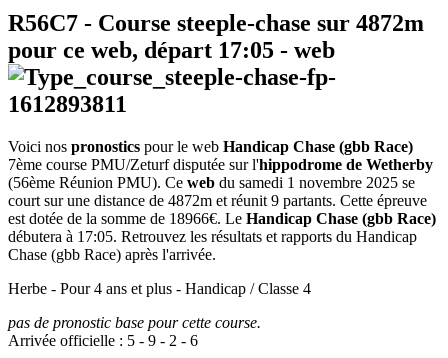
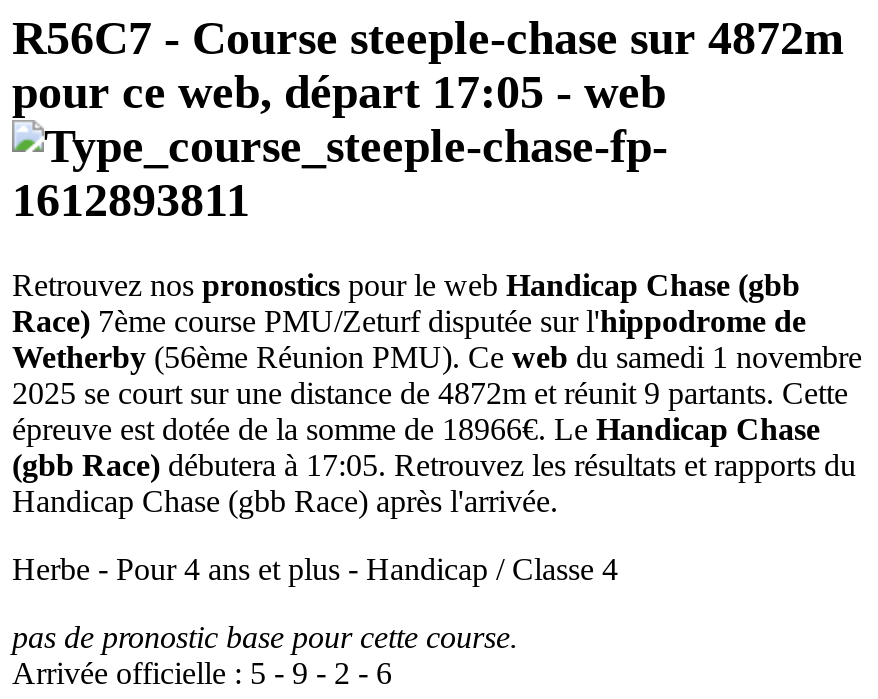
[8,138,436,263] Voici nos pronostics pour le web Handicap Chase (gbb Race) | 7ème course PMU/Zeturf disputée sur l'hippodrome de Wetherby | (56ème Réunion PMU). Ce web du samedi 1 novembre 2025 se | court sur une distance de 4872m et réunit 9 partants. Cette épreuve | est dotée de la somme de 18966€. Le Handicap Chase (gbb Race) | débutera à 17:05. Retrouvez les résultats et rapports du Handicap | Chase (gbb Race) après l'arrivée. -> [12,268,862,518] Retrouvez nos pronostics pour le web Handicap Chase (gbb | Race) 7ème course PMU/Zeturf disputée sur l'hippodrome de | Wetherby (56ème Réunion PMU). Ce web du samedi 1 novembre | 2025 se court sur une distance de 4872m et réunit 9 partants. Cette | épreuve est dotée de la somme de 18966€. Le Handicap Chase | (gbb Race) débutera à 17:05. Retrouvez les résultats et rapports du | Handicap Chase (gbb Race) après l'arrivée.

